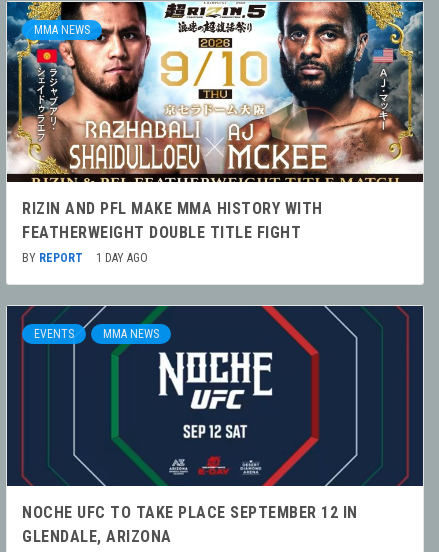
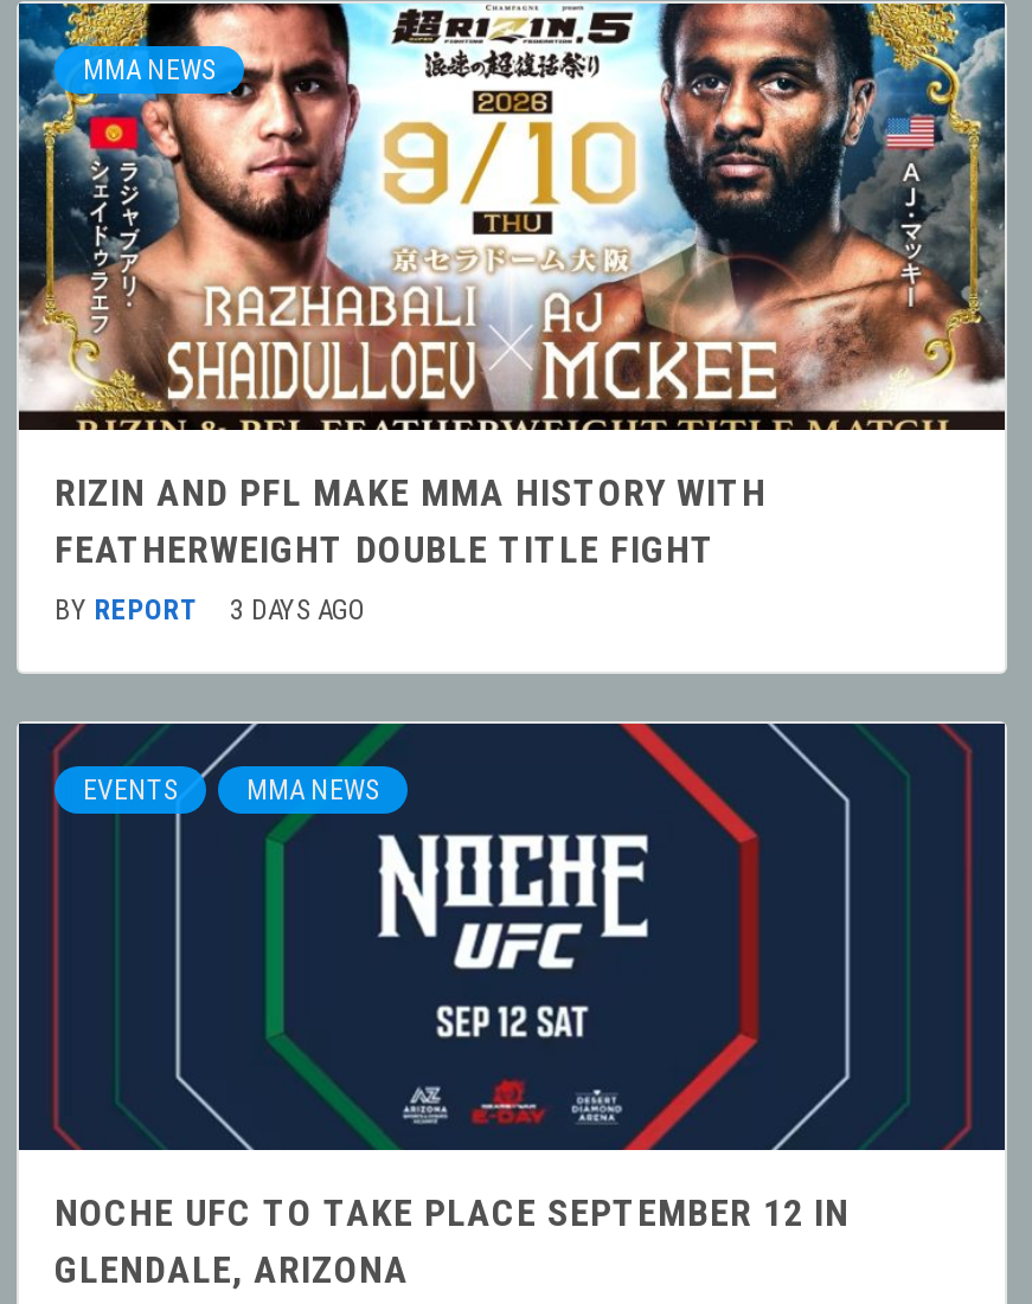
[22,251,148,265] BY REPORT 1 DAY AGO -> [55,595,367,628] BY REPORT 3 DAYS AGO

